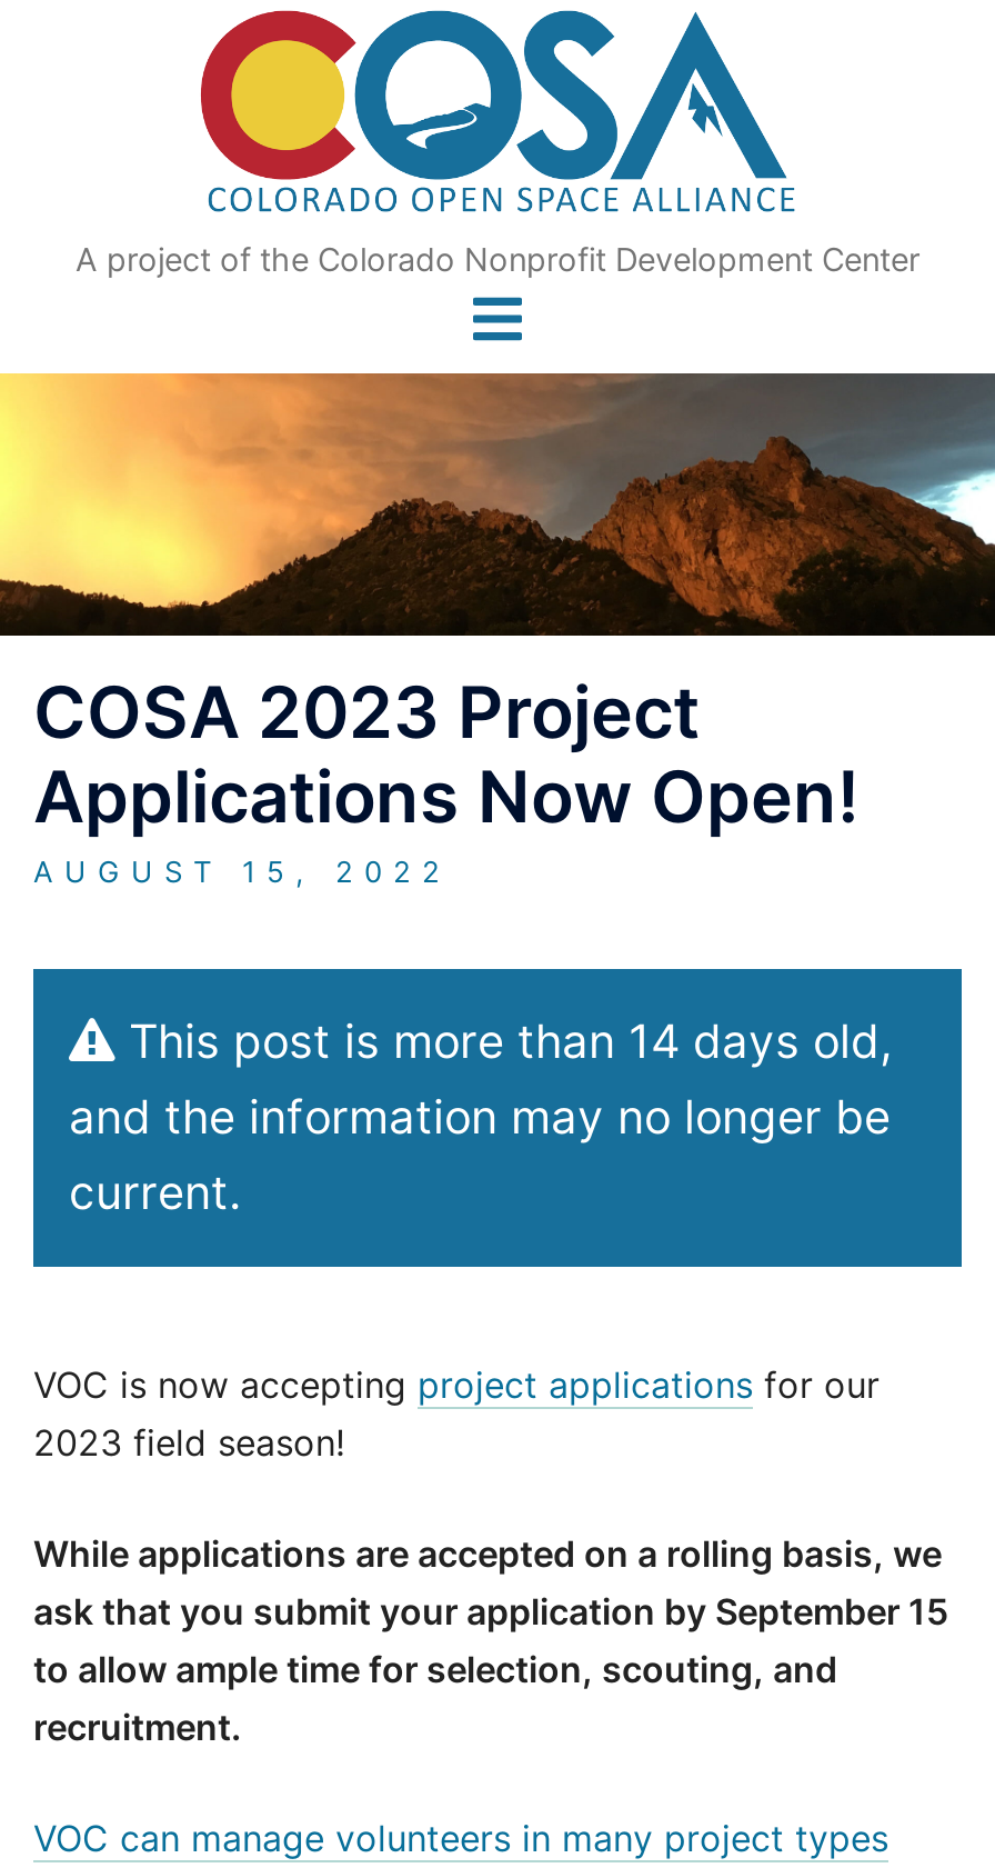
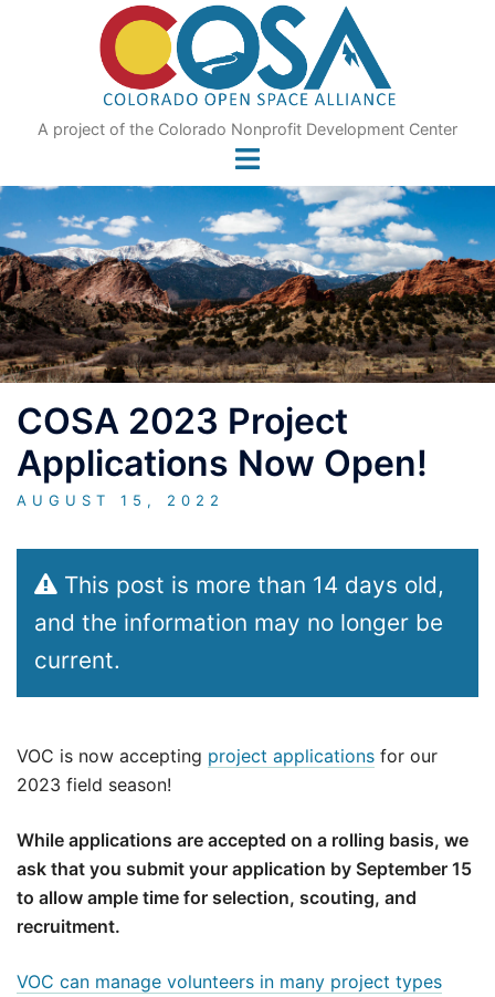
[7,371,988,636] [image] -> [3,185,492,384] [image]

